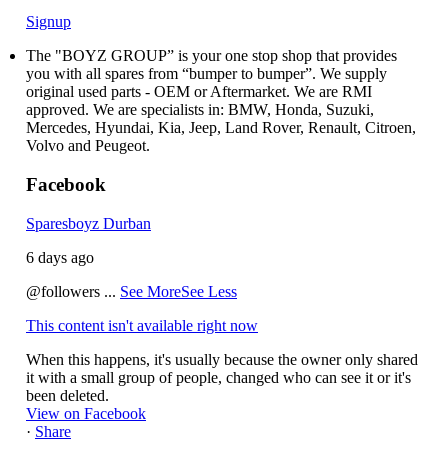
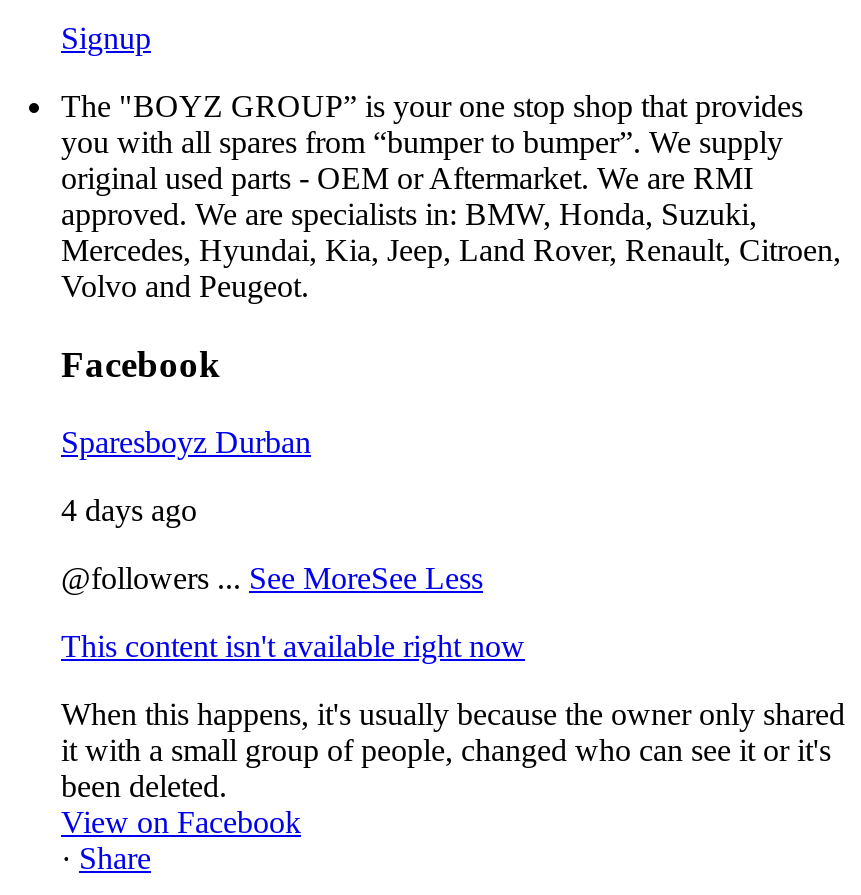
[26,249,94,266] 6 days ago -> [61,493,197,527] 4 days ago

